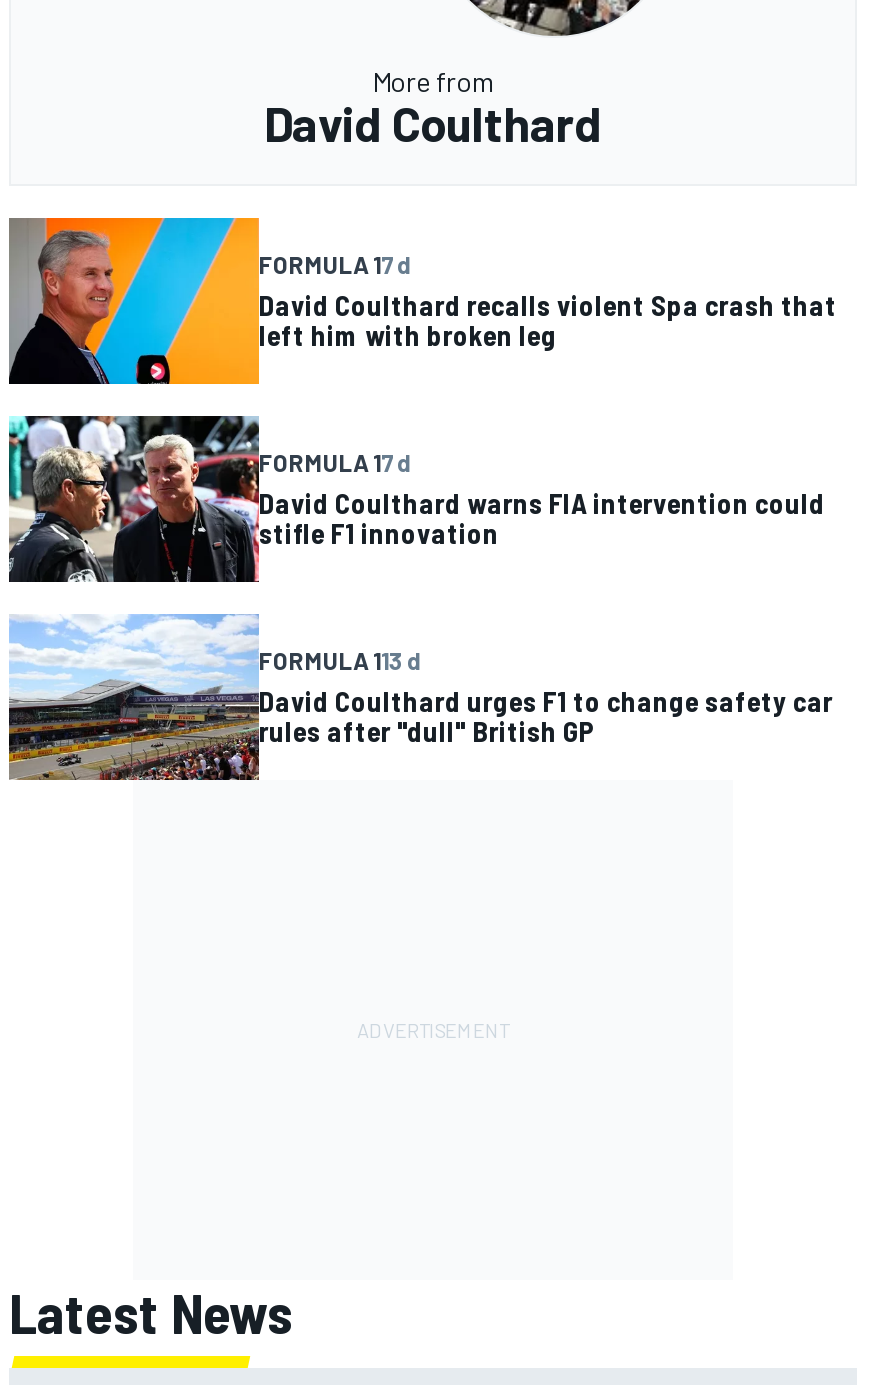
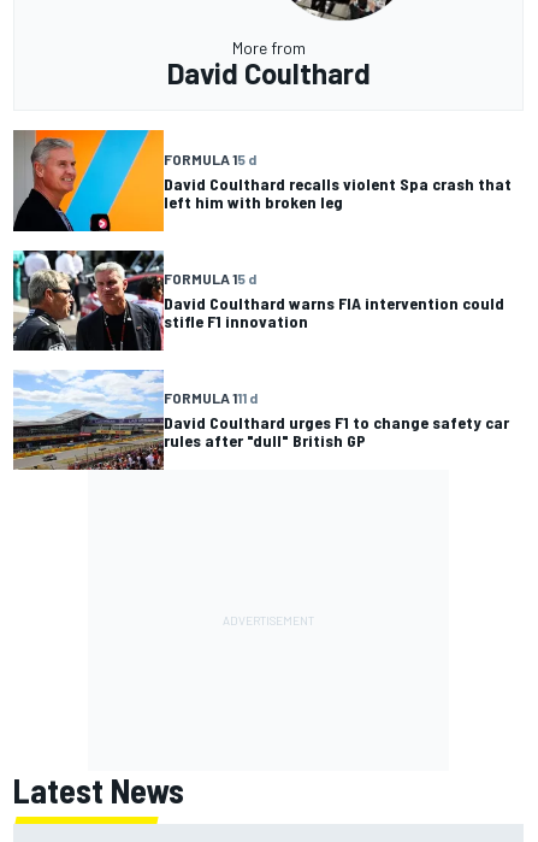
[259,250,411,278] FORMULA 17 d -> [164,150,256,167] FORMULA 15 d
[259,448,411,476] FORMULA 17 d -> [164,270,256,287] FORMULA 15 d
[259,646,421,674] FORMULA 113 d -> [164,389,258,406] FORMULA 111 d

